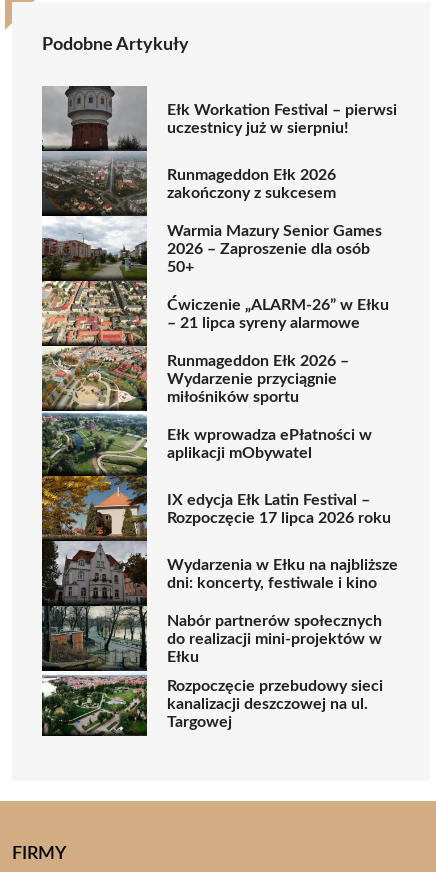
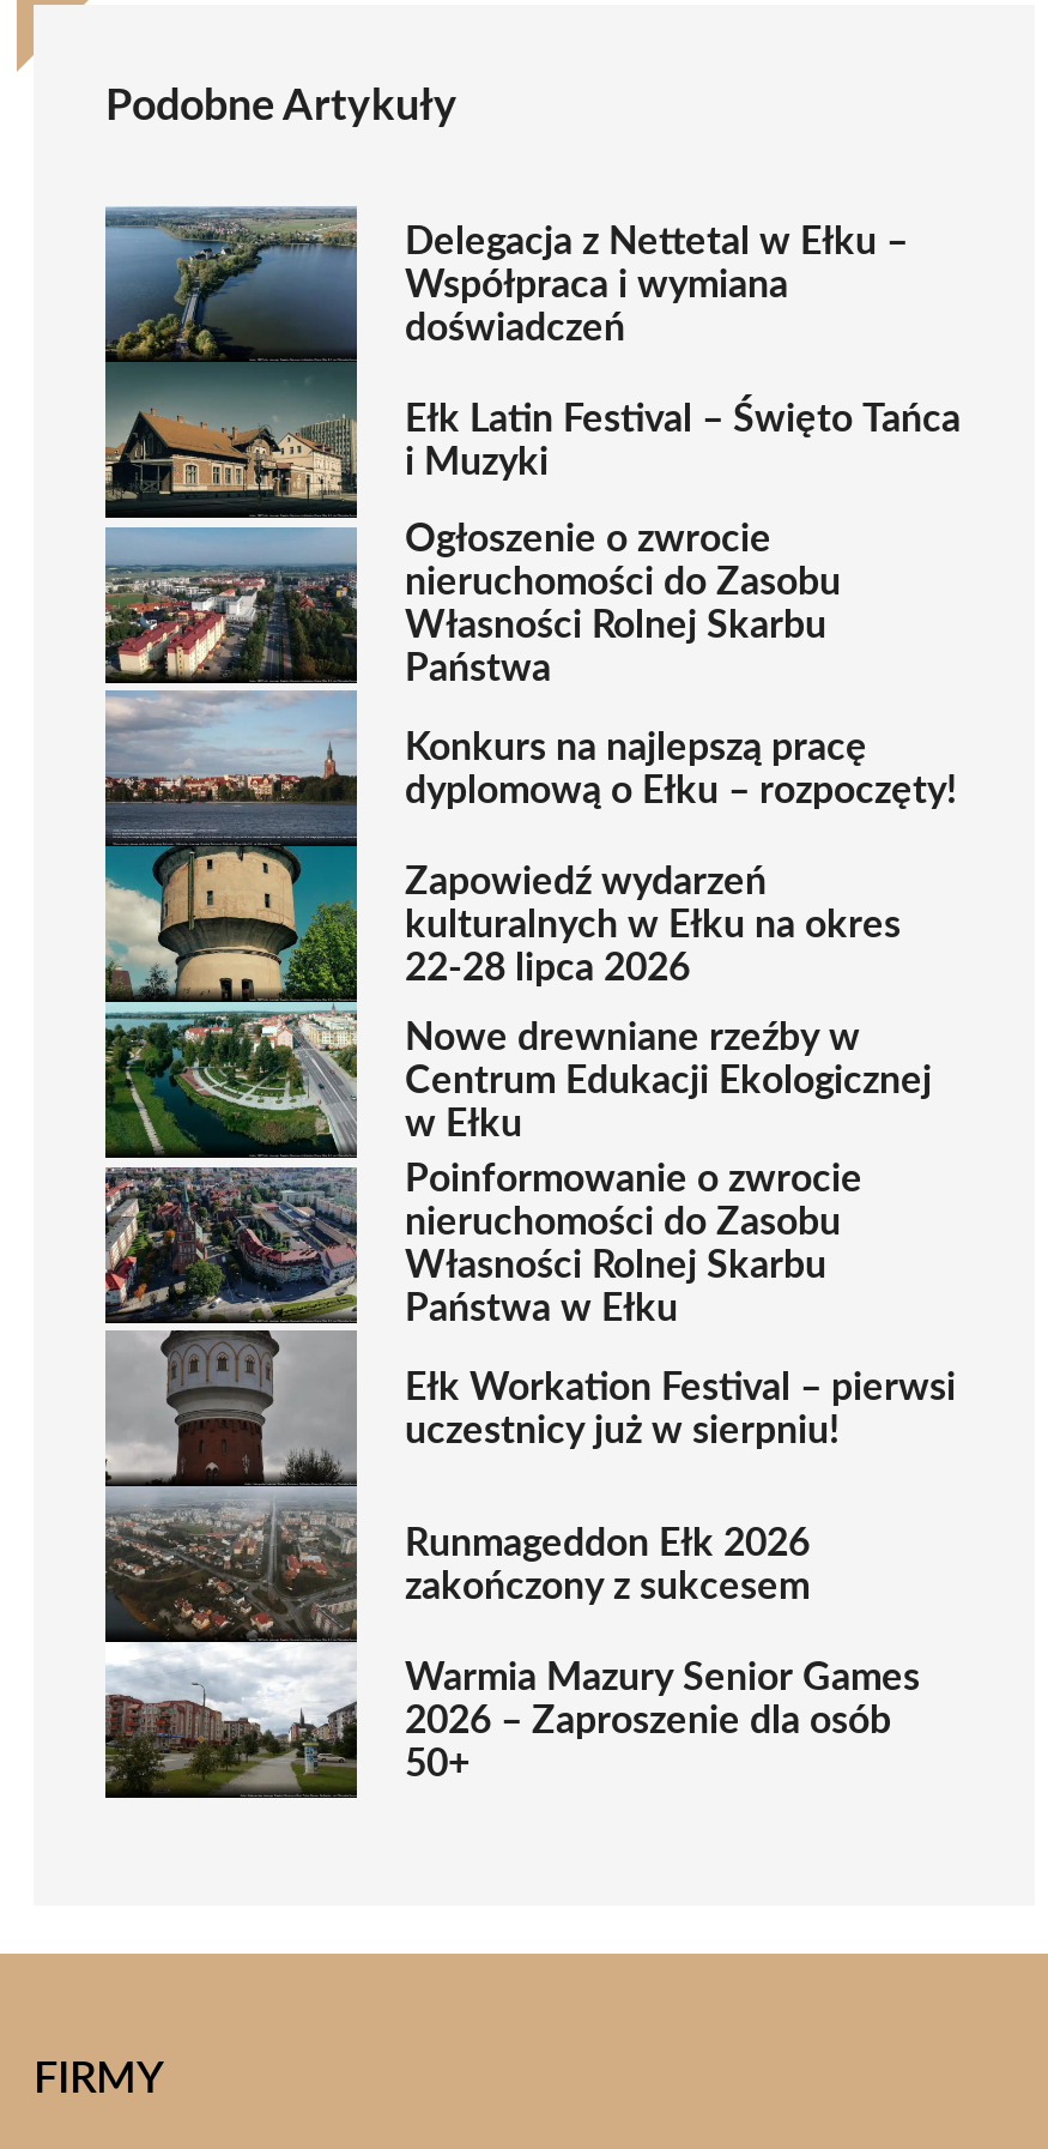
none -> [405,222,961,1328] Delegacja z Nettetal w Ełku – | Współpraca i wymiana | doświadczeń | Ełk Latin Festival – Święto Tańca | i Muzyki | Ogłoszenie o zwrocie | nieruchomości do Zasobu | Własności Rolnej Skarbu | Państwa | Konkurs na najlepszą pracę | dyplomową o Ełku – rozpoczęty! | Zapowiedź wydarzeń | kulturalnych w Ełku na okres | 22-28 lipca 2026 | Nowe drewniane rzeźby w | Centrum Edukacji Ekologicznej | w Ełku | Poinformowanie o zwrocie | nieruchomości do Zasobu | Własności Rolnej Skarbu | Państwa w Ełku
moved [167,101,397,274] -> [405,1368,956,1782]: Ełk Workation Festival – pierwsi | uczestnicy już w sierpniu! | Runmageddon Ełk 2026 | zakończony z sukcesem | Warmia Mazury Senior Games | 2026 – Zaproszenie dla osób | 50+
[41,280,148,735] [image] -> [103,209,359,1326] [image]
[167,296,398,729] Ćwiczenie „ALARM-26” w Ełku | – 21 lipca syreny alarmowe | Runmageddon Ełk 2026 – | Wydarzenie przyciągnie | miłośników sportu | Ełk wprowadza ePłatności w | aplikacji mObywatel | IX edycja Ełk Latin Festival – | Rozpoczęcie 17 lipca 2026 roku | Wydarzenia w Ełku na najbliższe | dni: koncerty, festiwale i kino | Nabór partnerów społecznych | do realizacji mini-projektów w | Ełku | Rozpoczęcie przebudowy sieci | kanalizacji deszczowej na ul. | Targowej -> none

